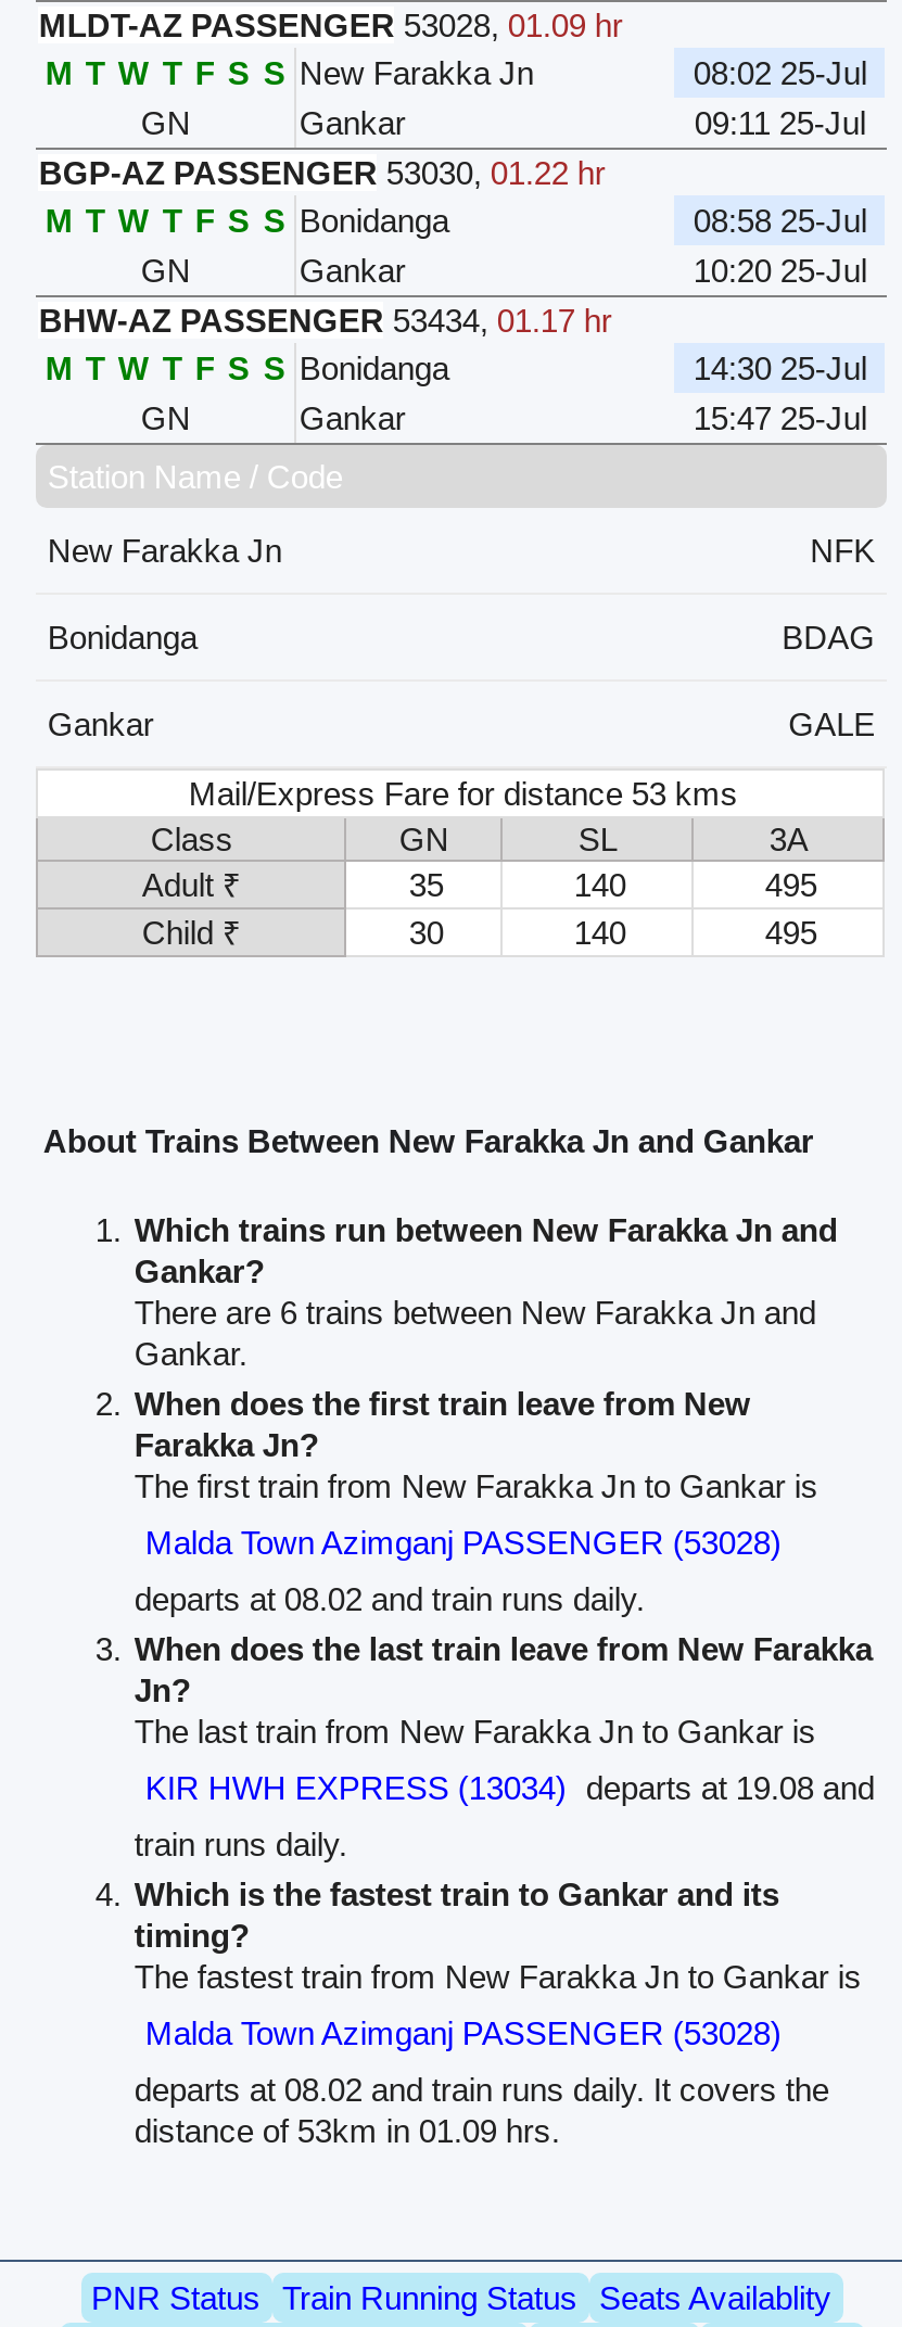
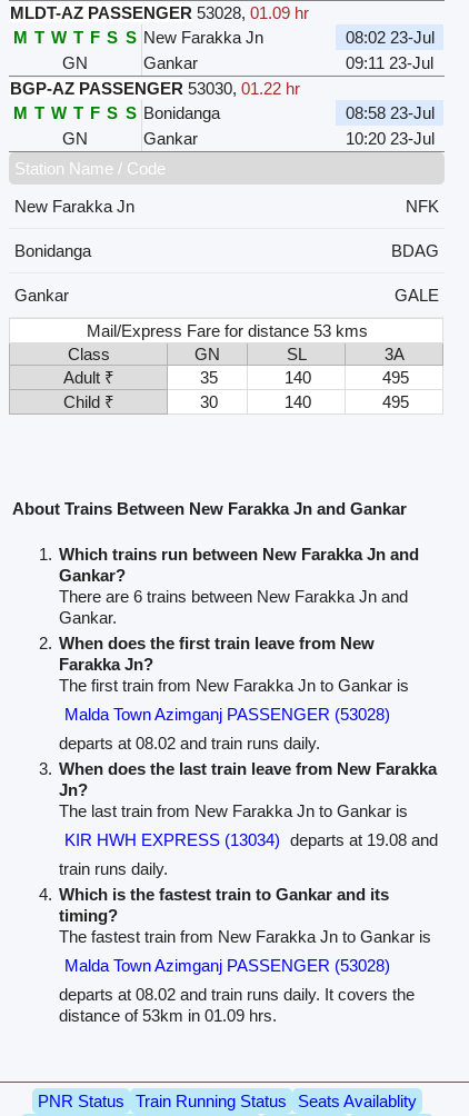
[693,55,867,92] 08:02 25-Jul -> [346,28,434,47] 08:02 23-Jul
[694,105,866,142] 09:11 25-Jul -> [346,54,434,73] 09:11 23-Jul
[693,203,867,240] 08:58 25-Jul -> [346,104,434,123] 08:58 23-Jul
[39,253,867,437] 10:20 25-Jul | BHW-AZ PASSENGER 53434, 01.17 hr | M T W T F S S Bonidanga | 14:30 25-Jul | GN | Gankar | 15:47 25-Jul -> [346,129,434,148] 10:20 23-Jul

